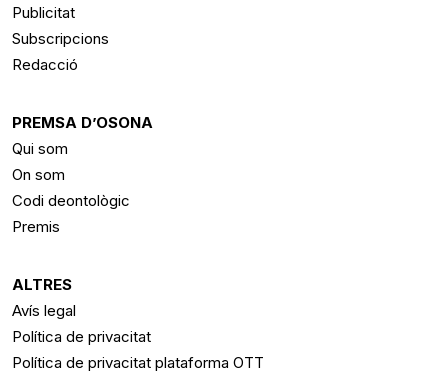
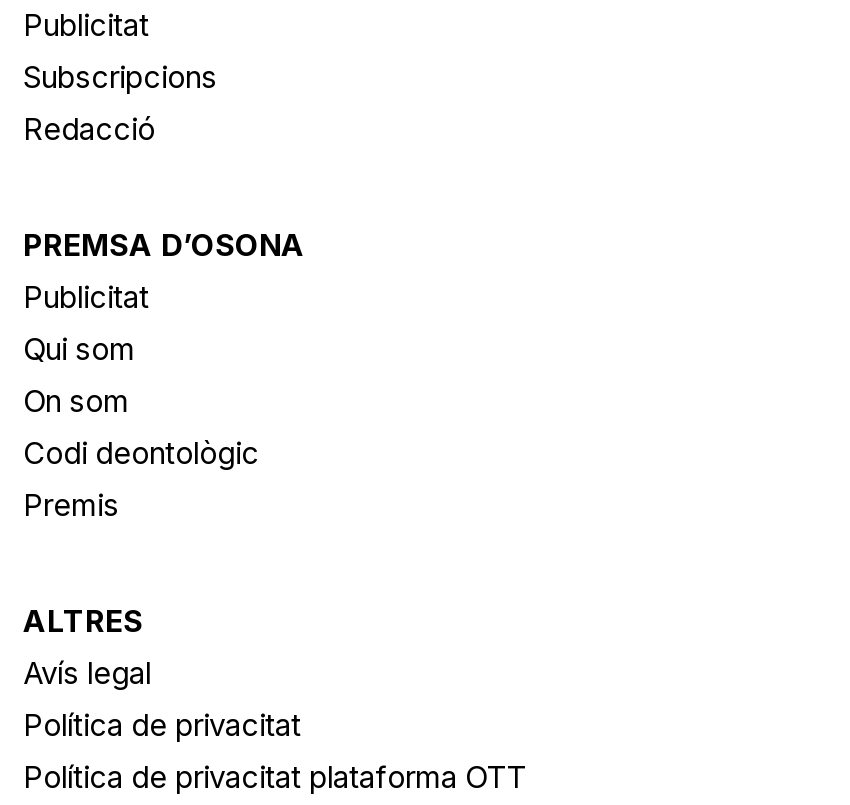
none -> [23,279,149,317] Publicitat

